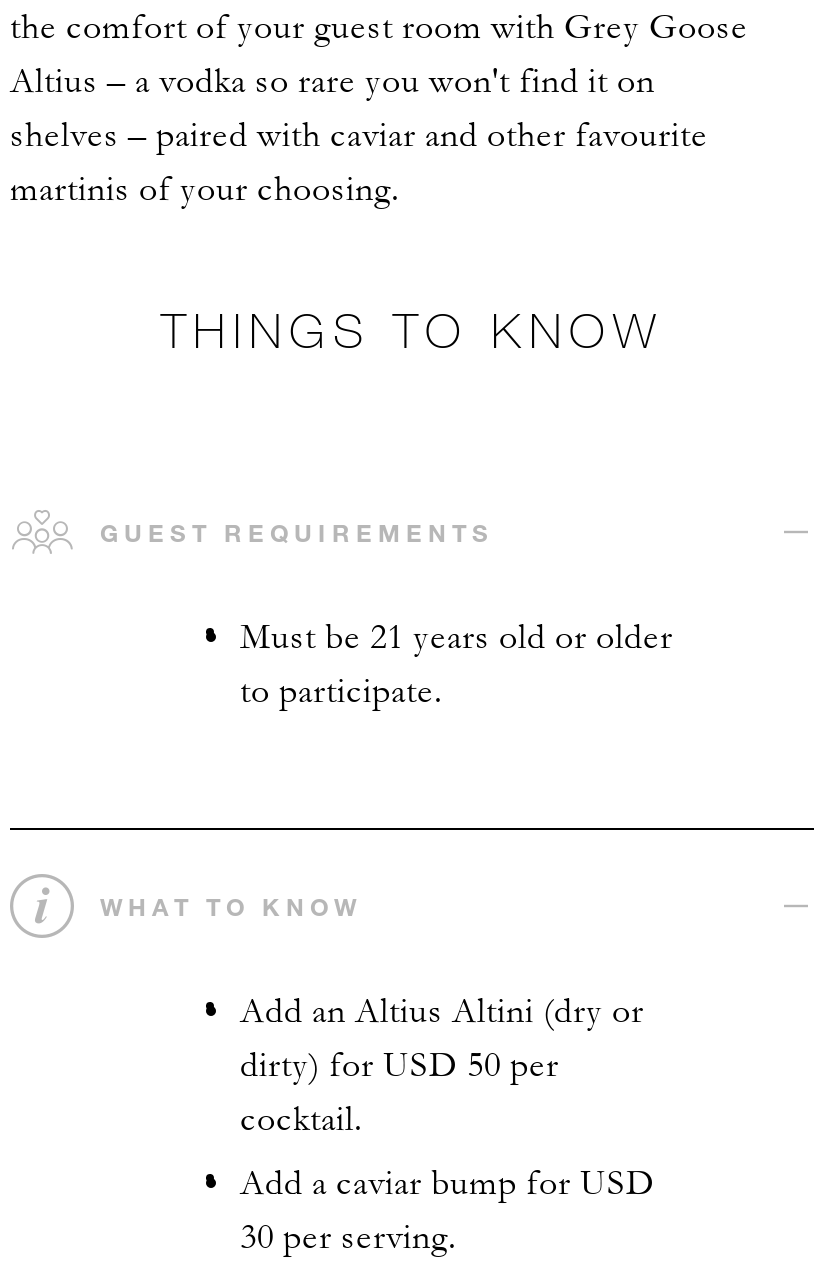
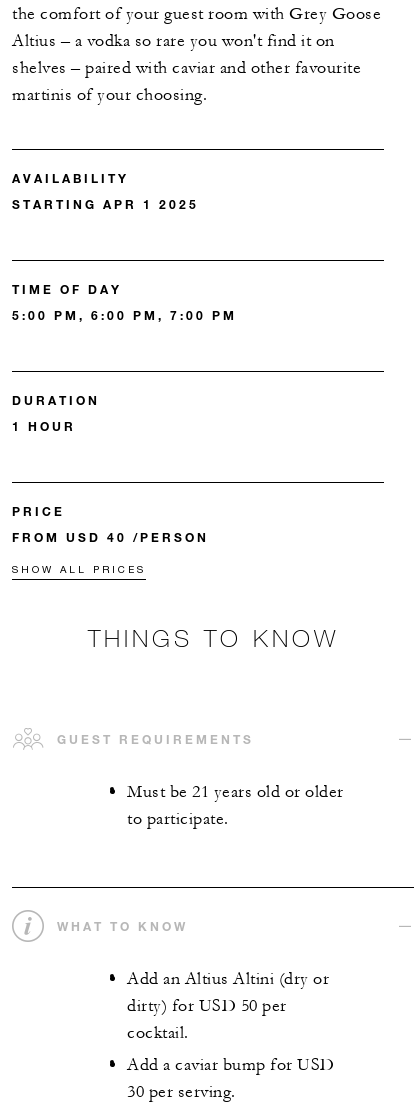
none -> [12,170,199,212] AVAILABILITY | STARTING APR 1 2025
none -> [12,281,237,323] TIME OF DAY | 5:00 PM, 6:00 PM, 7:00 PM
none -> [12,392,100,434] DURATION | 1 HOUR
none -> [12,503,209,575] PRICE | FROM USD 40 /PERSON | SHOW ALL PRICES

